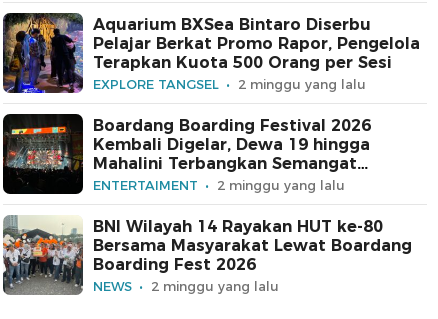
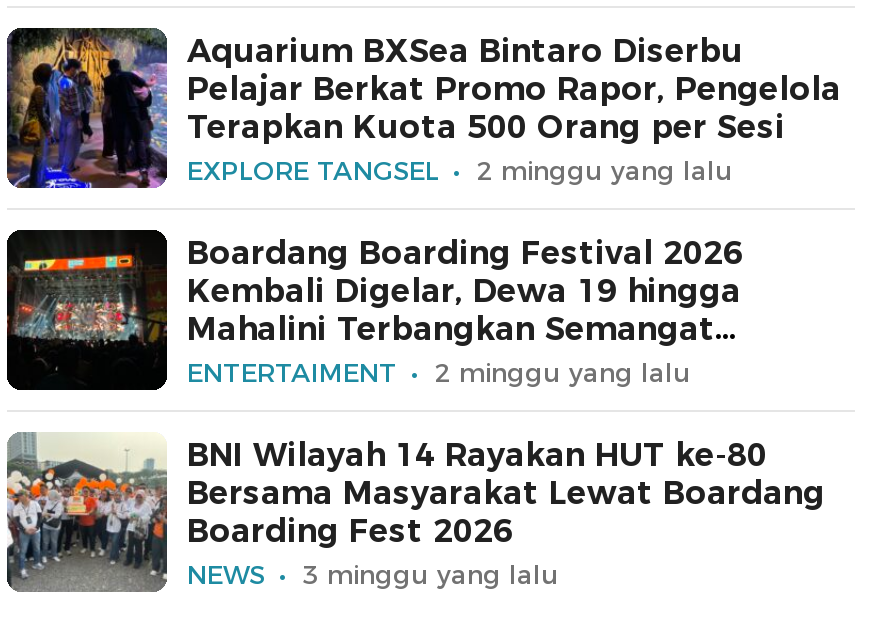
[151,277,279,293] 2 minggu yang lalu -> [303,557,559,589] 3 minggu yang lalu

